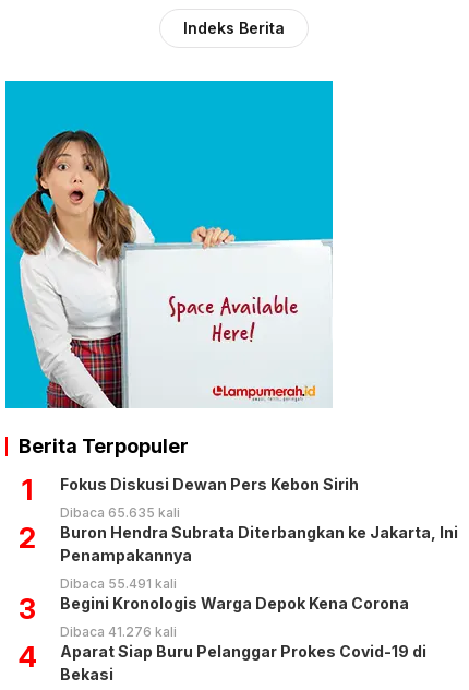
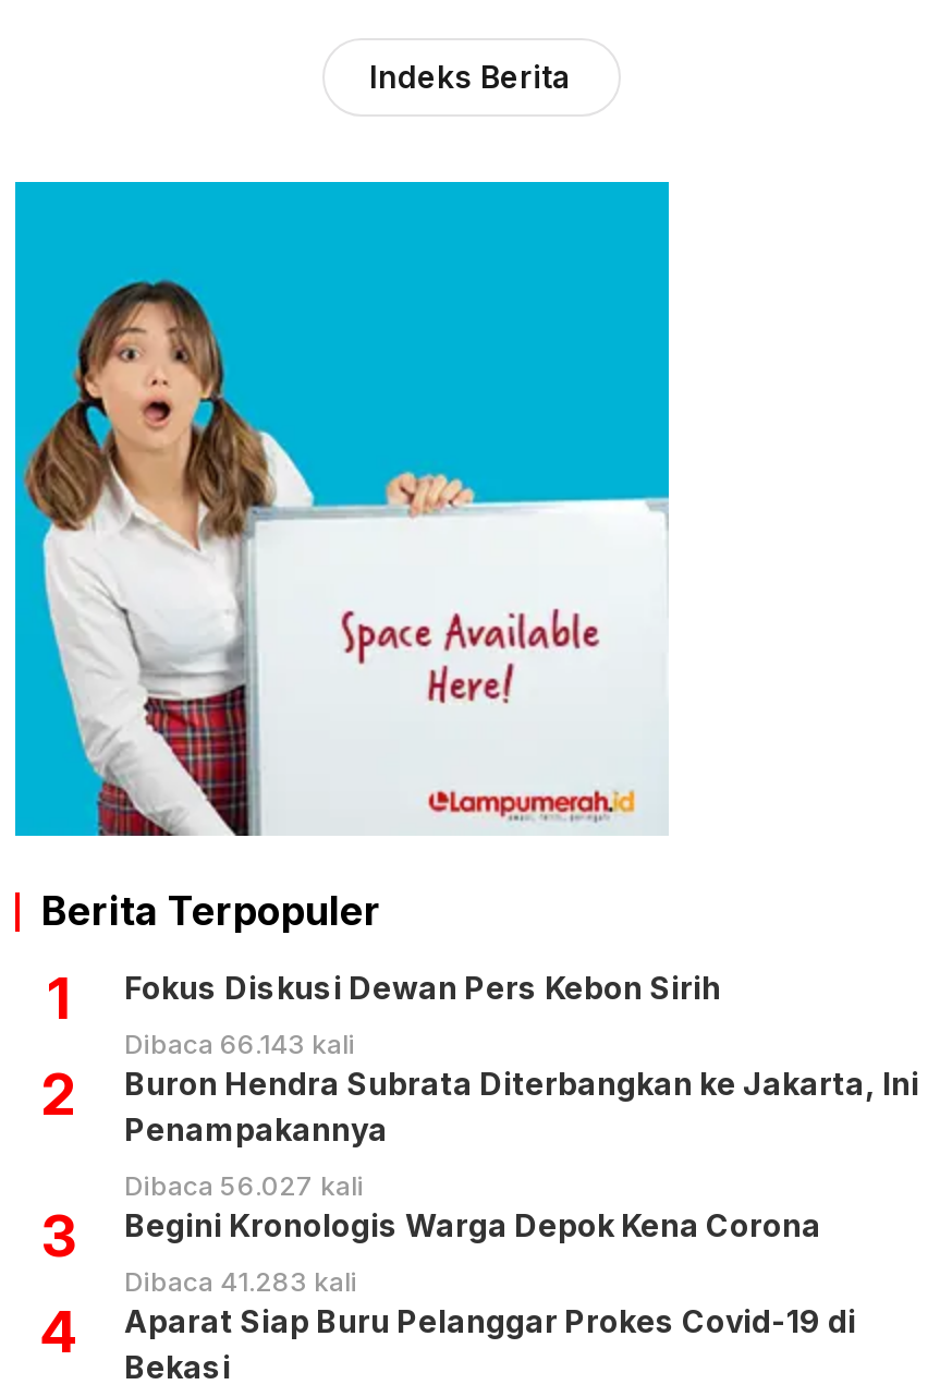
[60,505,180,521] Dibaca 65.635 kali -> [124,1028,355,1061] Dibaca 66.143 kali
[60,576,177,592] Dibaca 55.491 kali -> [124,1170,364,1203] Dibaca 56.027 kali
[60,624,177,640] Dibaca 41.276 kali -> [124,1266,357,1299] Dibaca 41.283 kali

